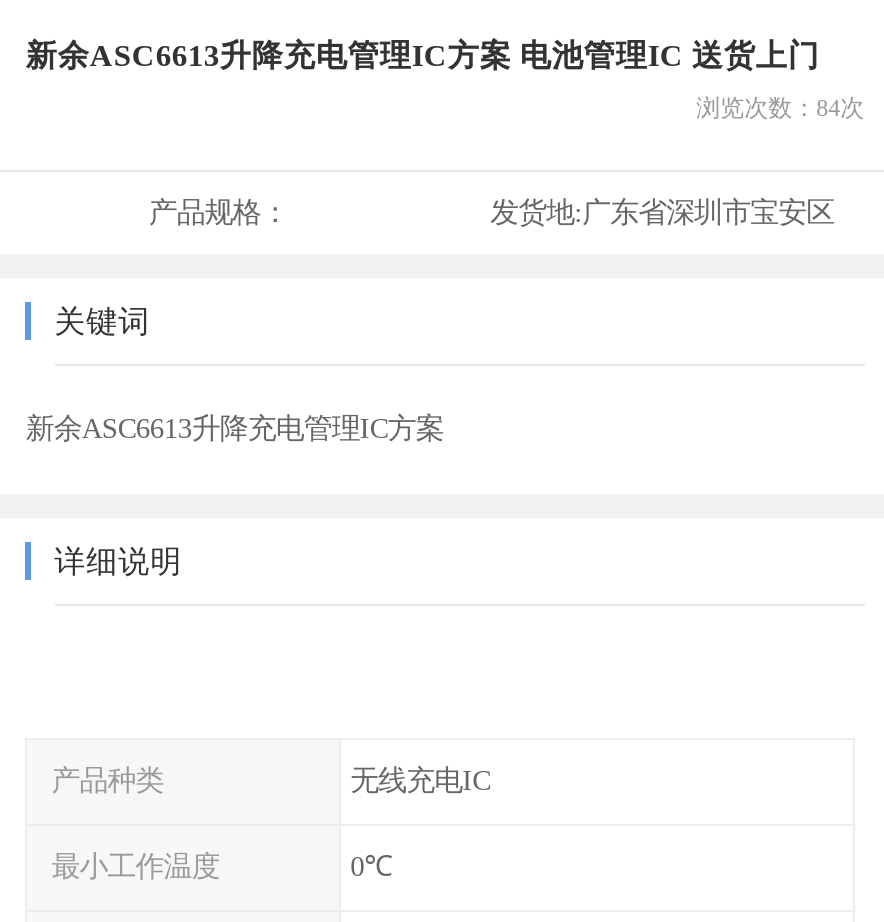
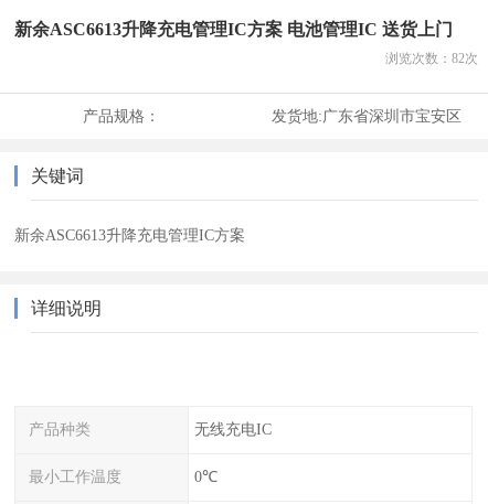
[696,94,864,122] 浏览次数：84次 -> [385,51,478,66] 浏览次数：82次

